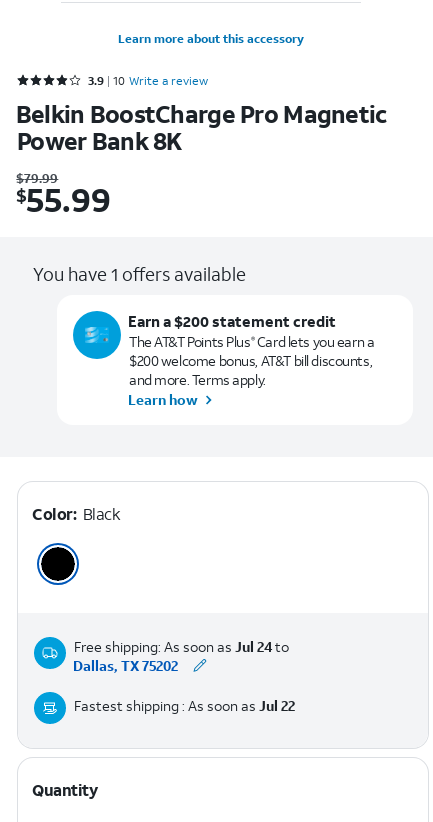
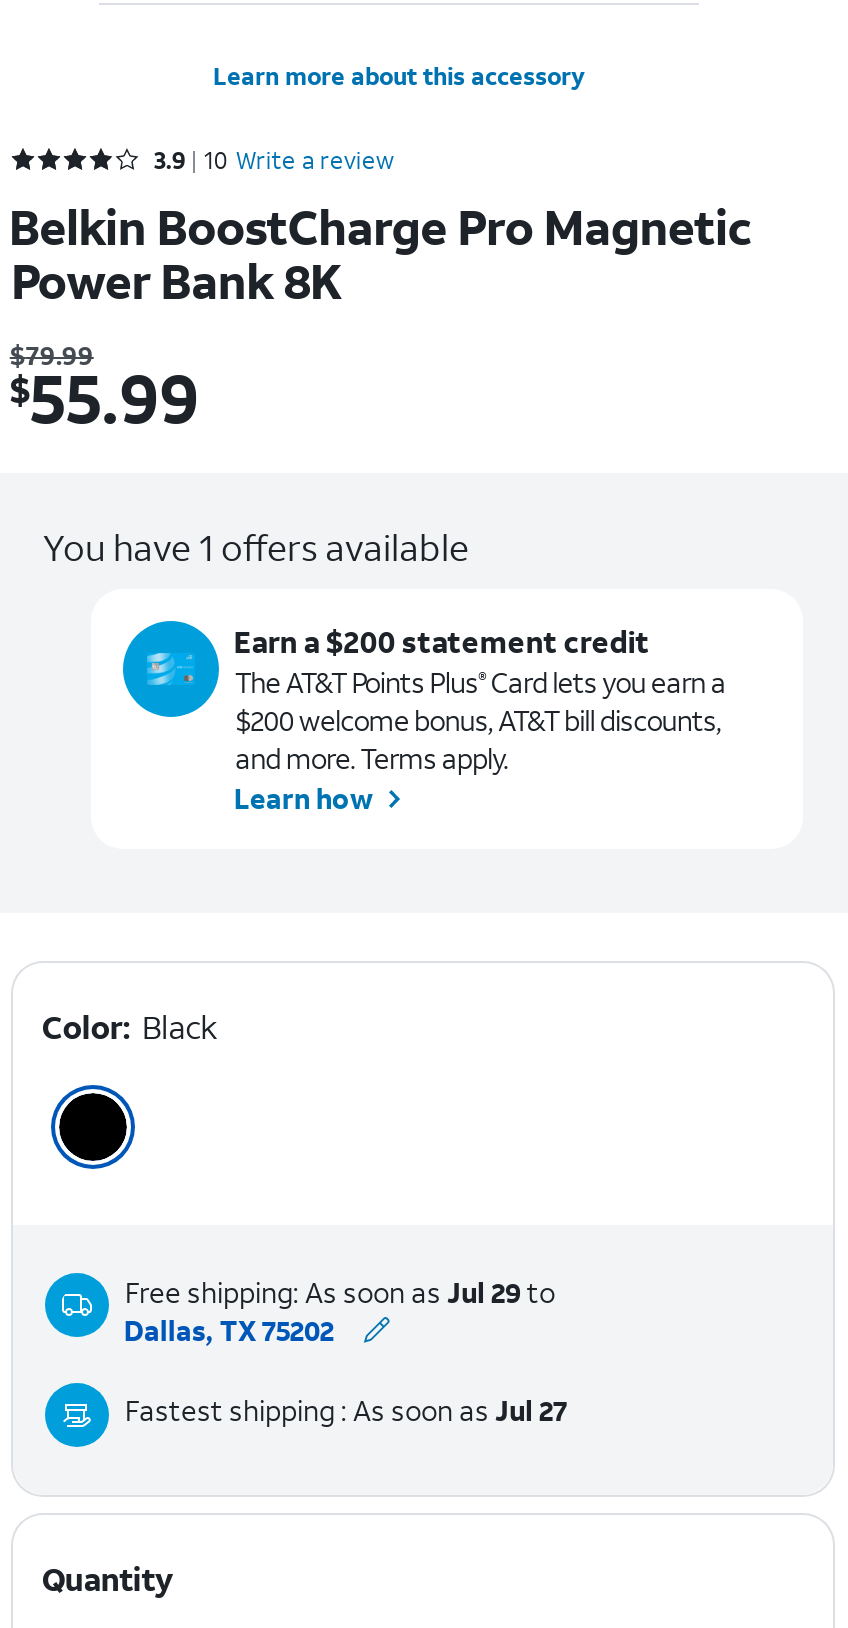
[74,637,289,656] Free shipping: As soon as Jul 24 to -> [125,1273,555,1311] Free shipping: As soon as Jul 29 to
[74,696,295,715] Fastest shipping : As soon as Jul 22 -> [125,1391,567,1429] Fastest shipping : As soon as Jul 27

